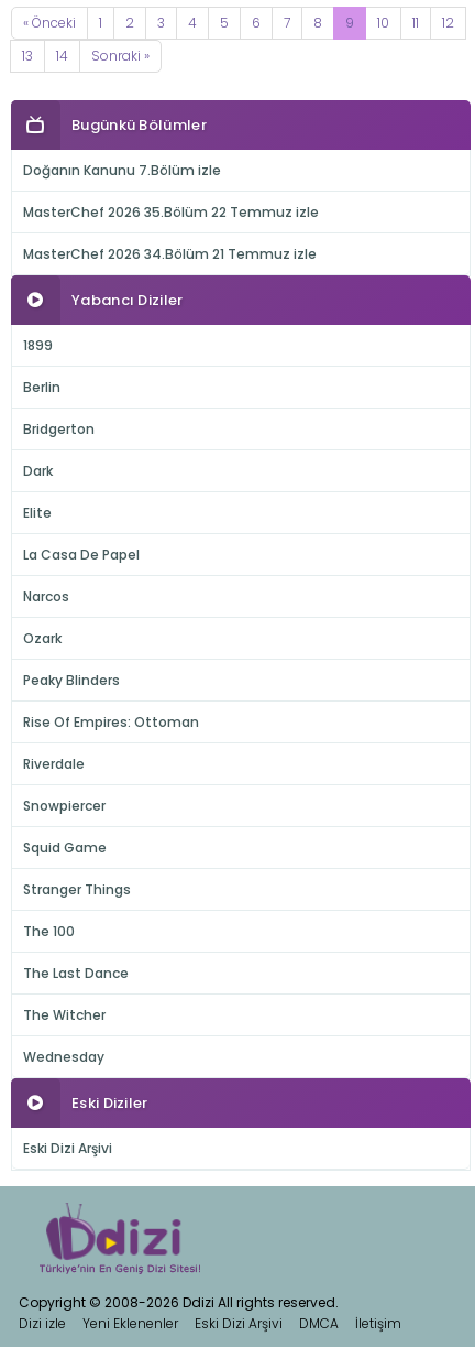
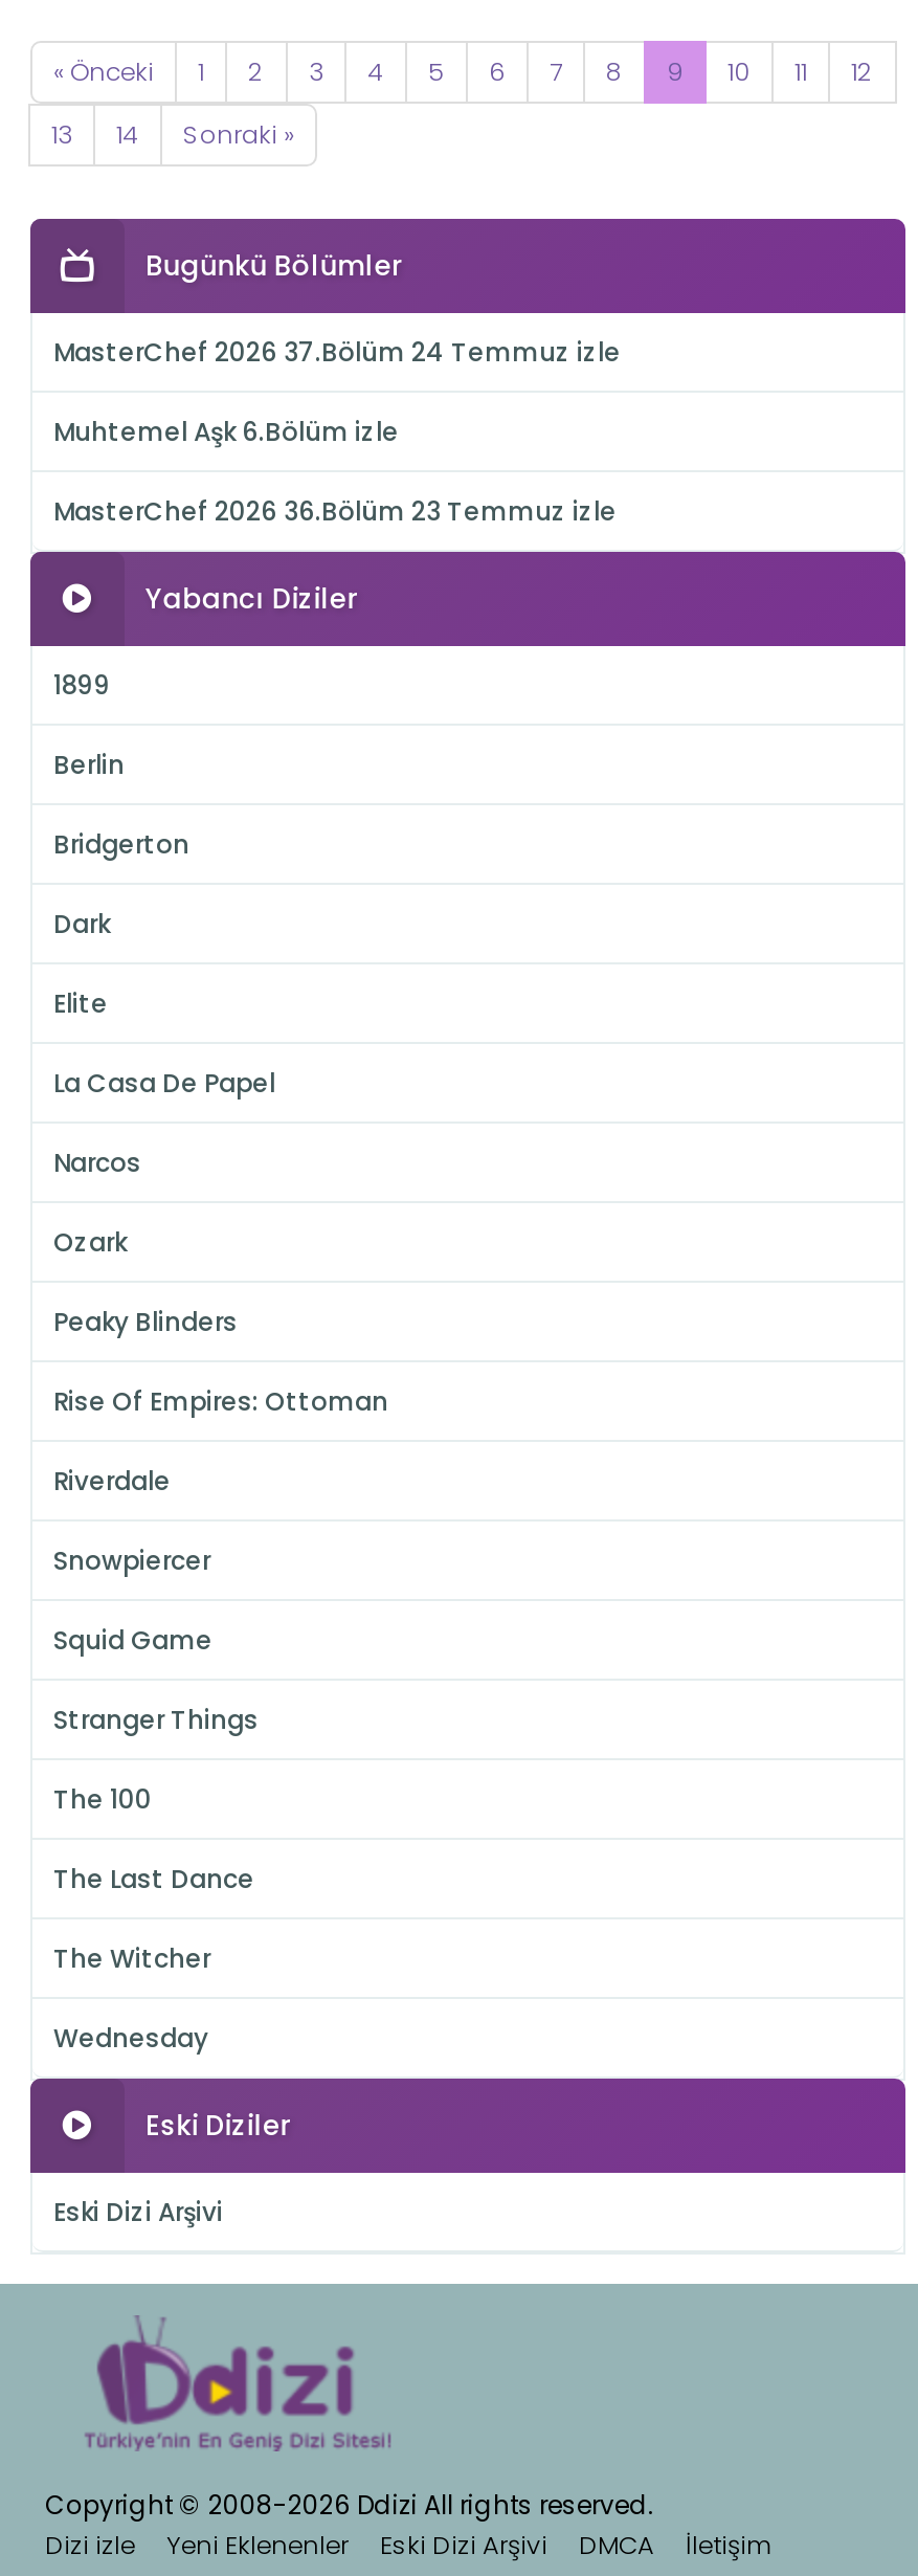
[23,161,221,180] Doğanın Kanunu 7.Bölüm izle -> [53,334,621,370] MasterChef 2026 37.Bölüm 24 Temmuz izle
[23,203,319,221] MasterChef 2026 35.Bölüm 22 Temmuz izle -> [53,414,399,449] Muhtemel Aşk 6.Bölüm izle
[23,245,317,263] MasterChef 2026 34.Bölüm 21 Temmuz izle -> [53,493,617,529] MasterChef 2026 36.Bölüm 23 Temmuz izle

